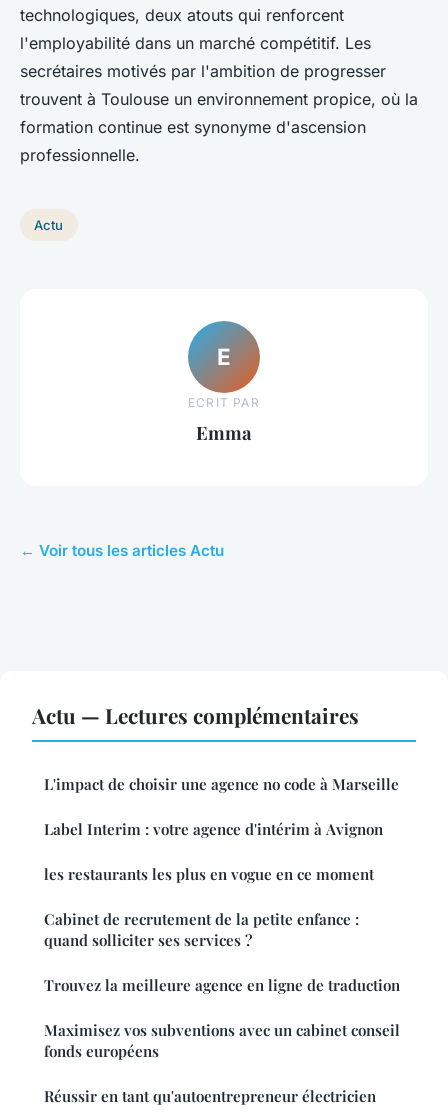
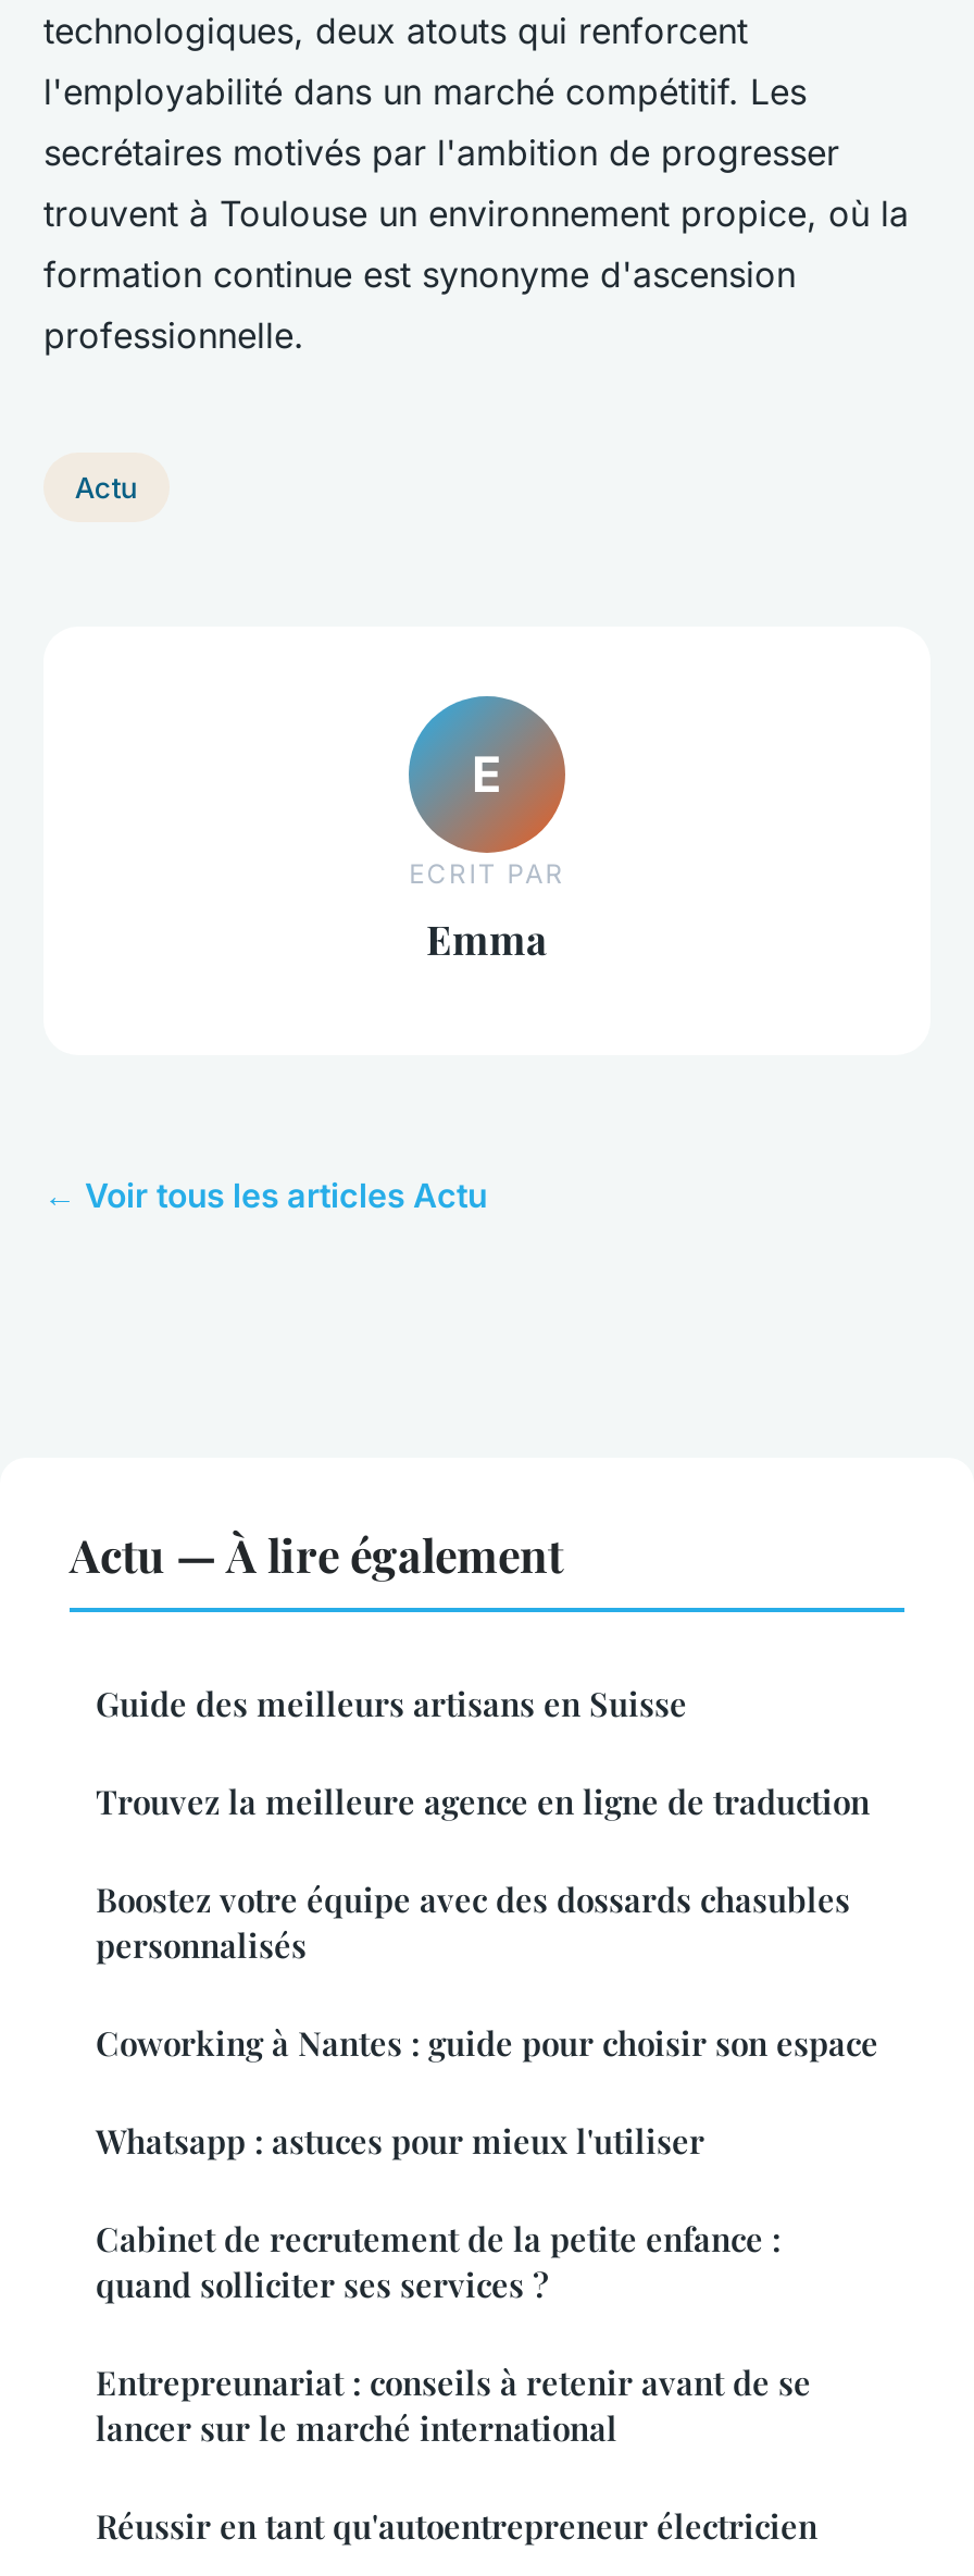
[32,701,399,884] Actu — Lectures complémentaires | L'impact de choisir une agence no code à Marseille | Label Interim : votre agence d'intérim à Avignon | les restaurants les plus en vogue en ce moment -> [70,1523,878,2163] Actu — À lire également | Guide des meilleurs artisans en Suisse | Boostez votre équipe avec des dossards chasubles | personnalisés | Coworking à Nantes : guide pour choisir son espace | Whatsapp : astuces pour mieux l'utiliser
moved [44,909,359,950] -> [96,2217,781,2307]: Cabinet de recrutement de la petite enfance : | quand solliciter ses services ?
moved [44,975,400,995] -> [96,1780,870,1824]: Trouvez la meilleure agence en ligne de traduction
[44,1020,400,1061] Maximisez vos subventions avec un cabinet conseil | fonds européens -> [96,2361,811,2450] Entrepreunariat : conseils à retenir avant de se | lancer sur le marché international

